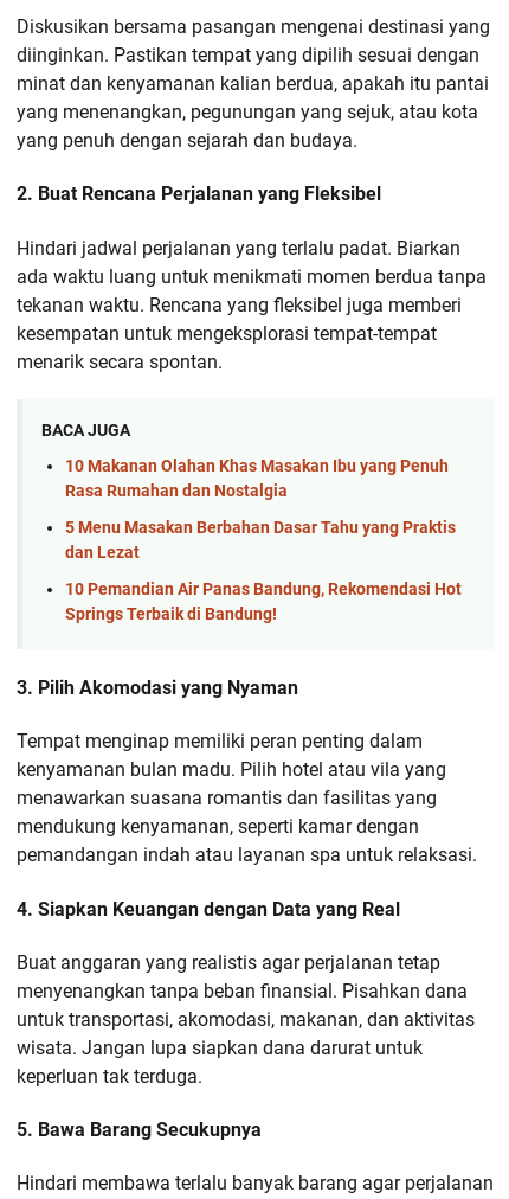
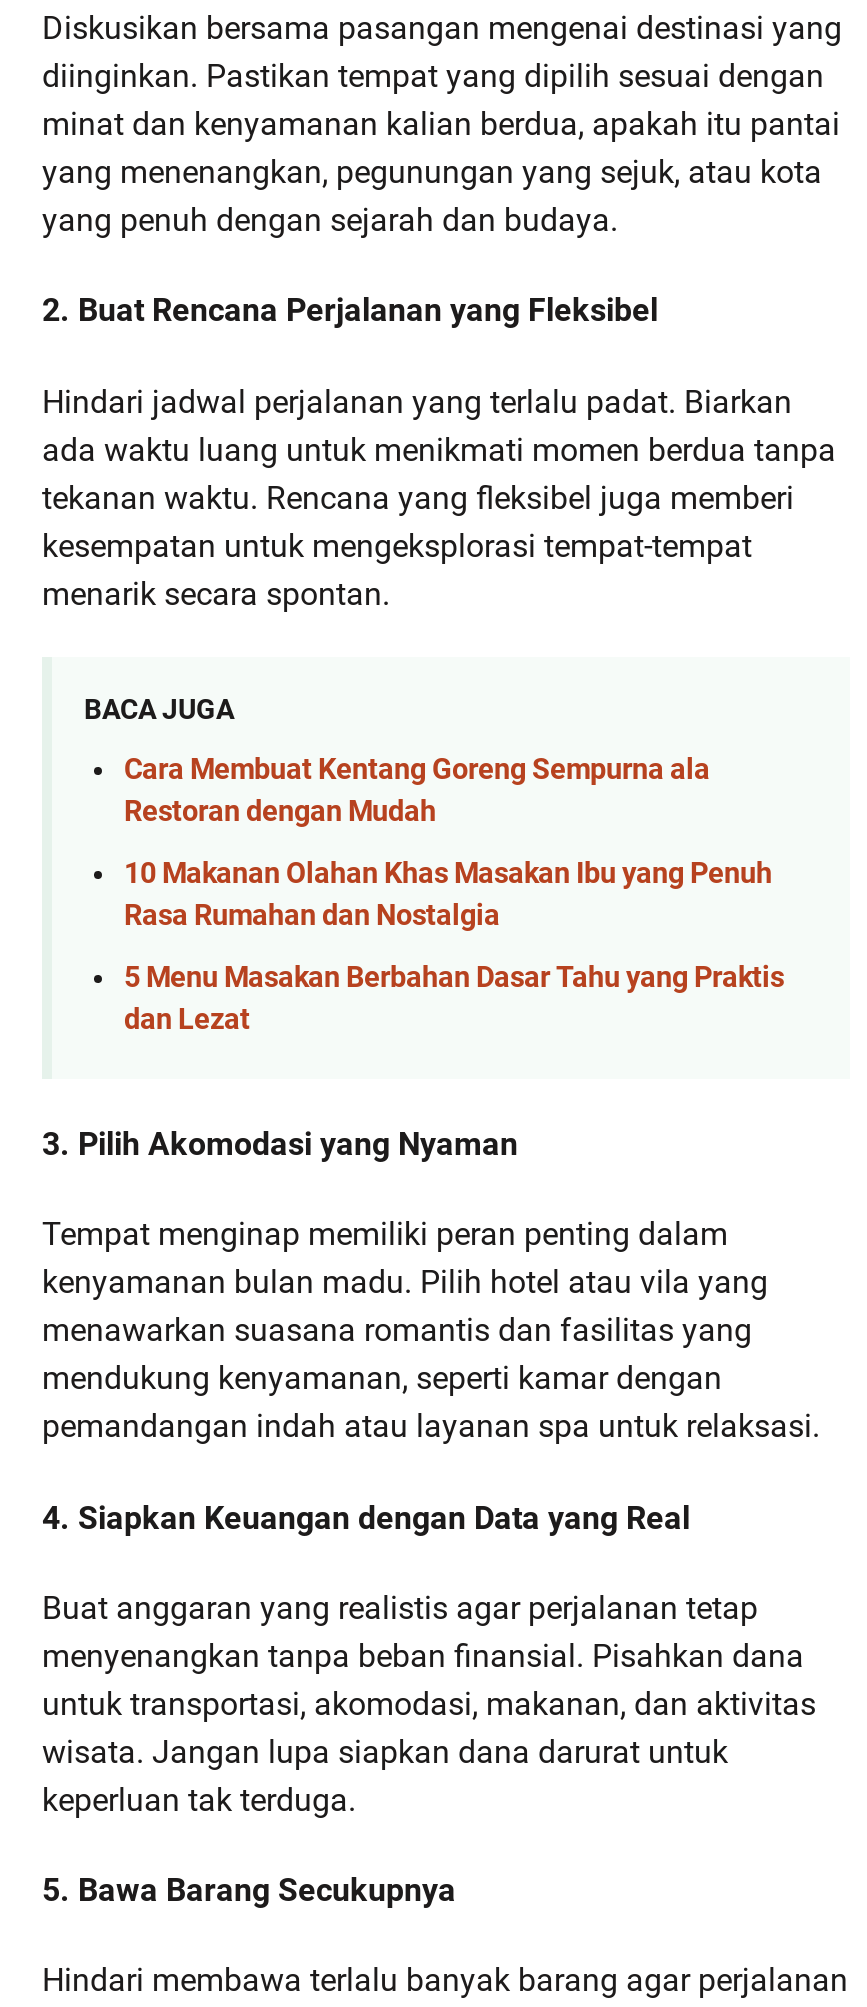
none -> [124,754,710,830] Cara Membuat Kentang Goreng Sempurna ala | Restoran dengan Mudah
moved [65,457,456,563] -> [124,857,784,1036]: 10 Makanan Olahan Khas Masakan Ibu yang Penuh | Rasa Rumahan dan Nostalgia | 5 Menu Masakan Berbahan Dasar Tahu yang Praktis | dan Lezat
[65,579,462,624] 10 Pemandian Air Panas Bandung, Rekomendasi Hot | Springs Terbaik di Bandung! -> none

